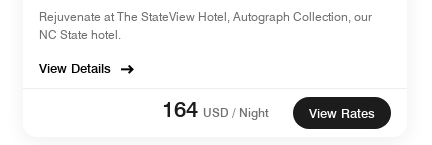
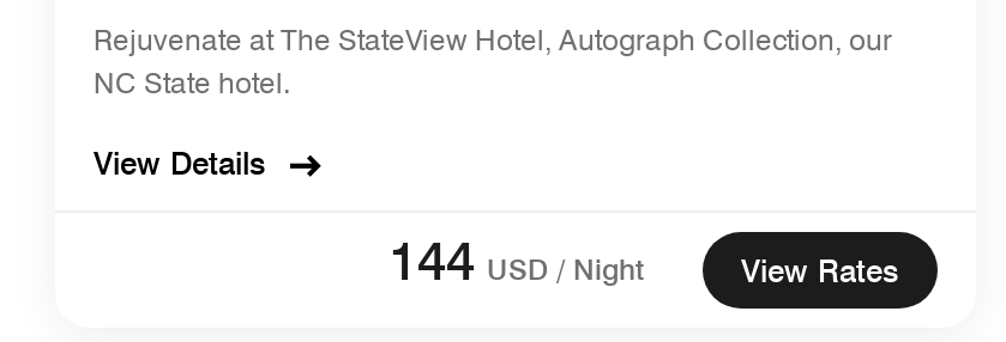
[162,96,269,122] 164 USD / Night -> [388,230,645,292] 144 USD / Night

